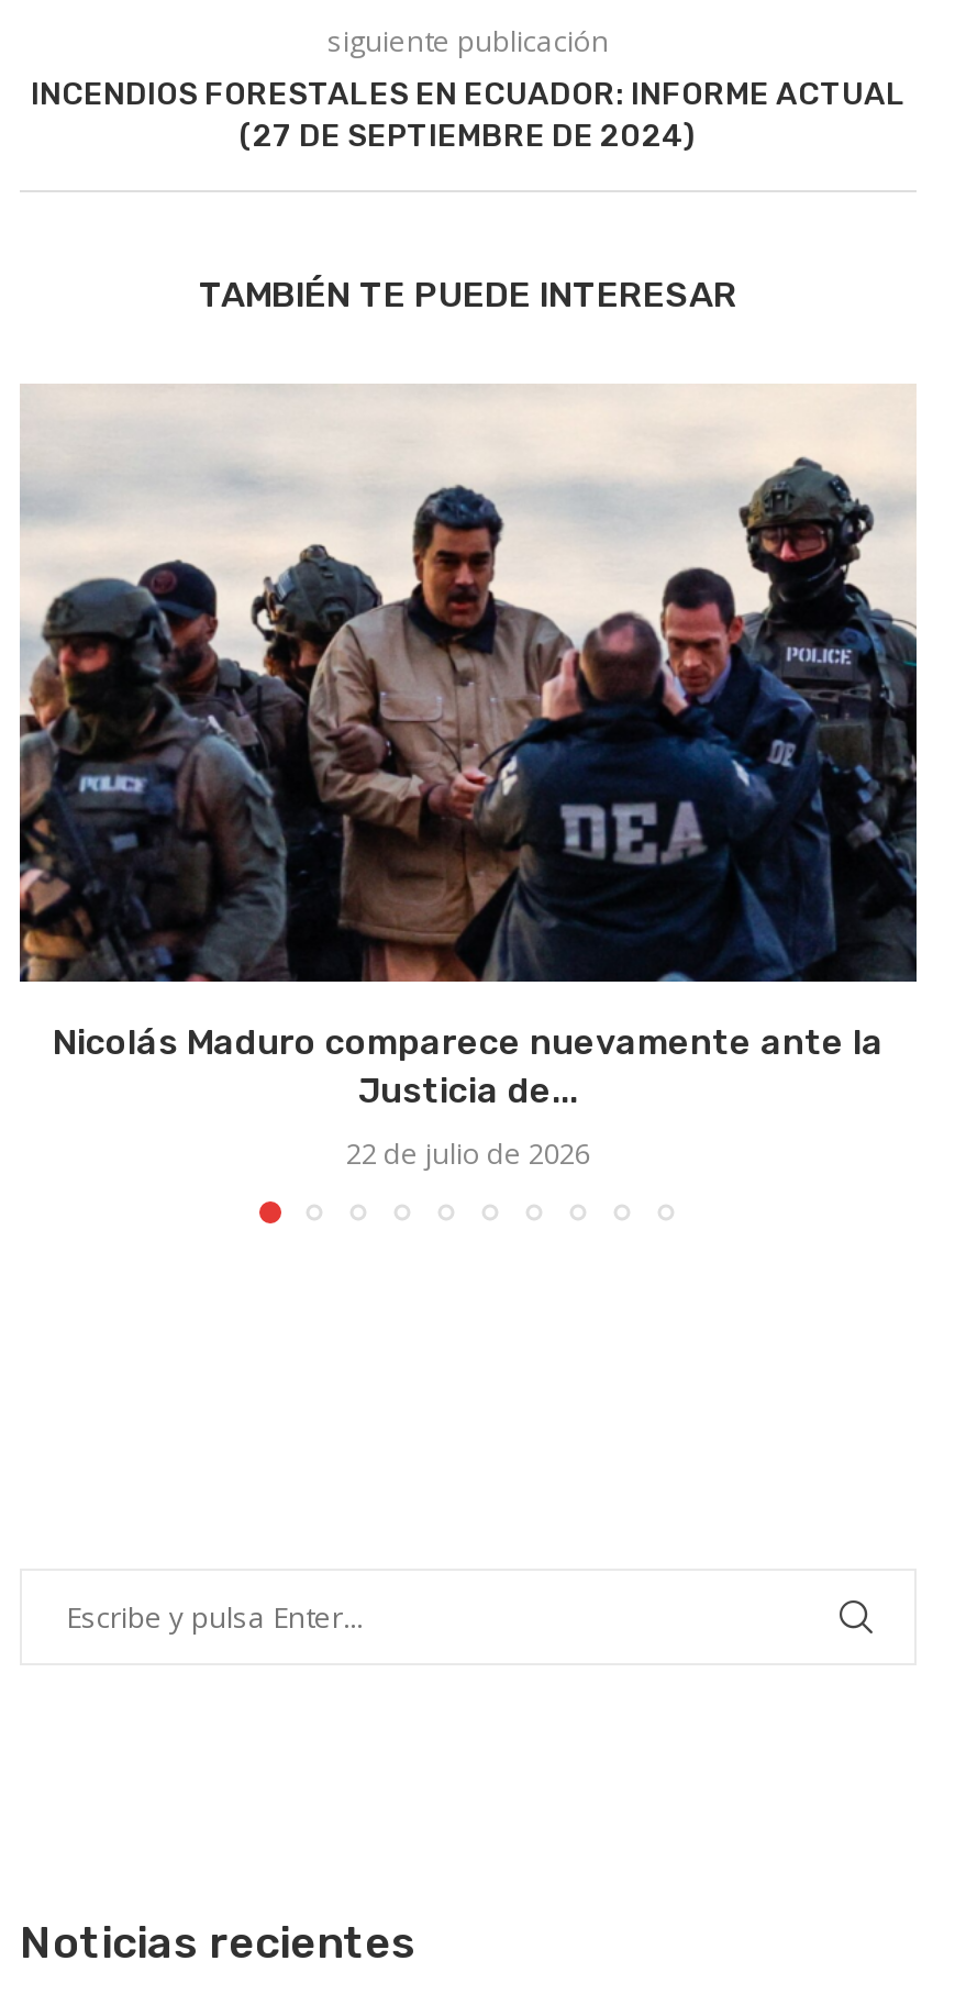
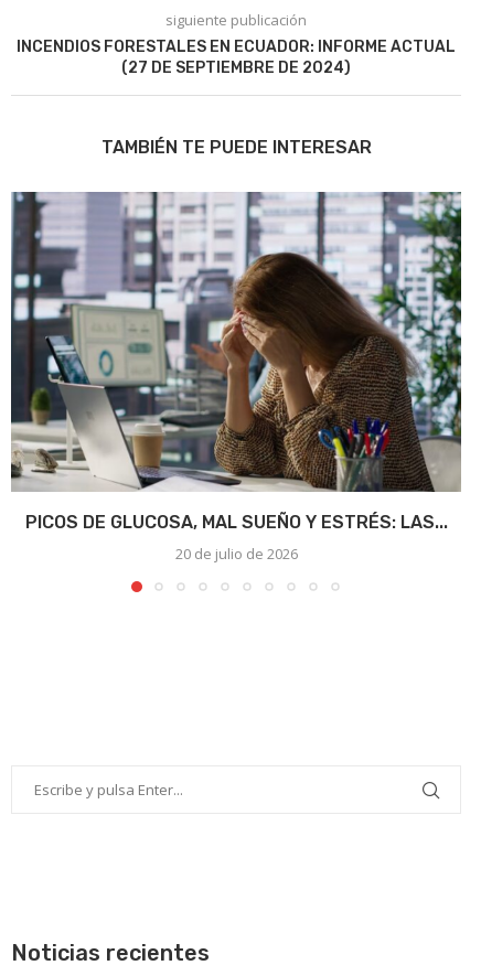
[20,386,917,1111] [image] | Nicolás Maduro comparece nuevamente ante la | Justicia de... -> [10,191,462,533] [image] | PICOS DE GLUCOSA, MAL SUEÑO Y ESTRÉS: LAS...
[346,1133,590,1173] 22 de julio de 2026 -> [175,544,297,564] 20 de julio de 2026

